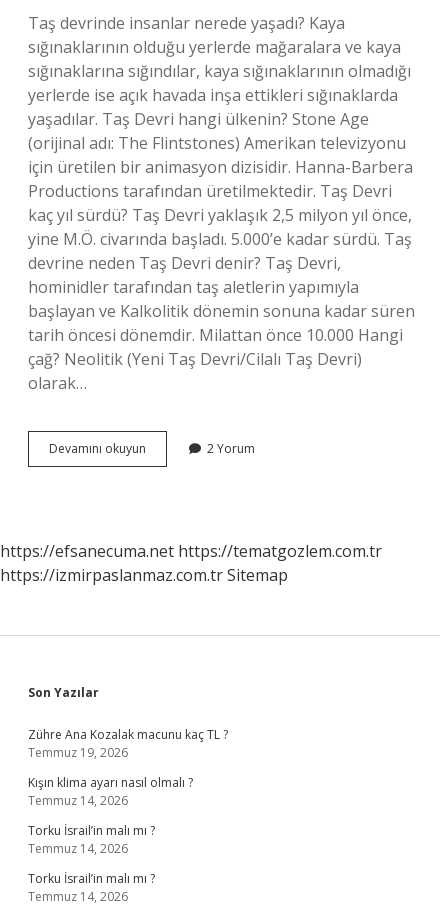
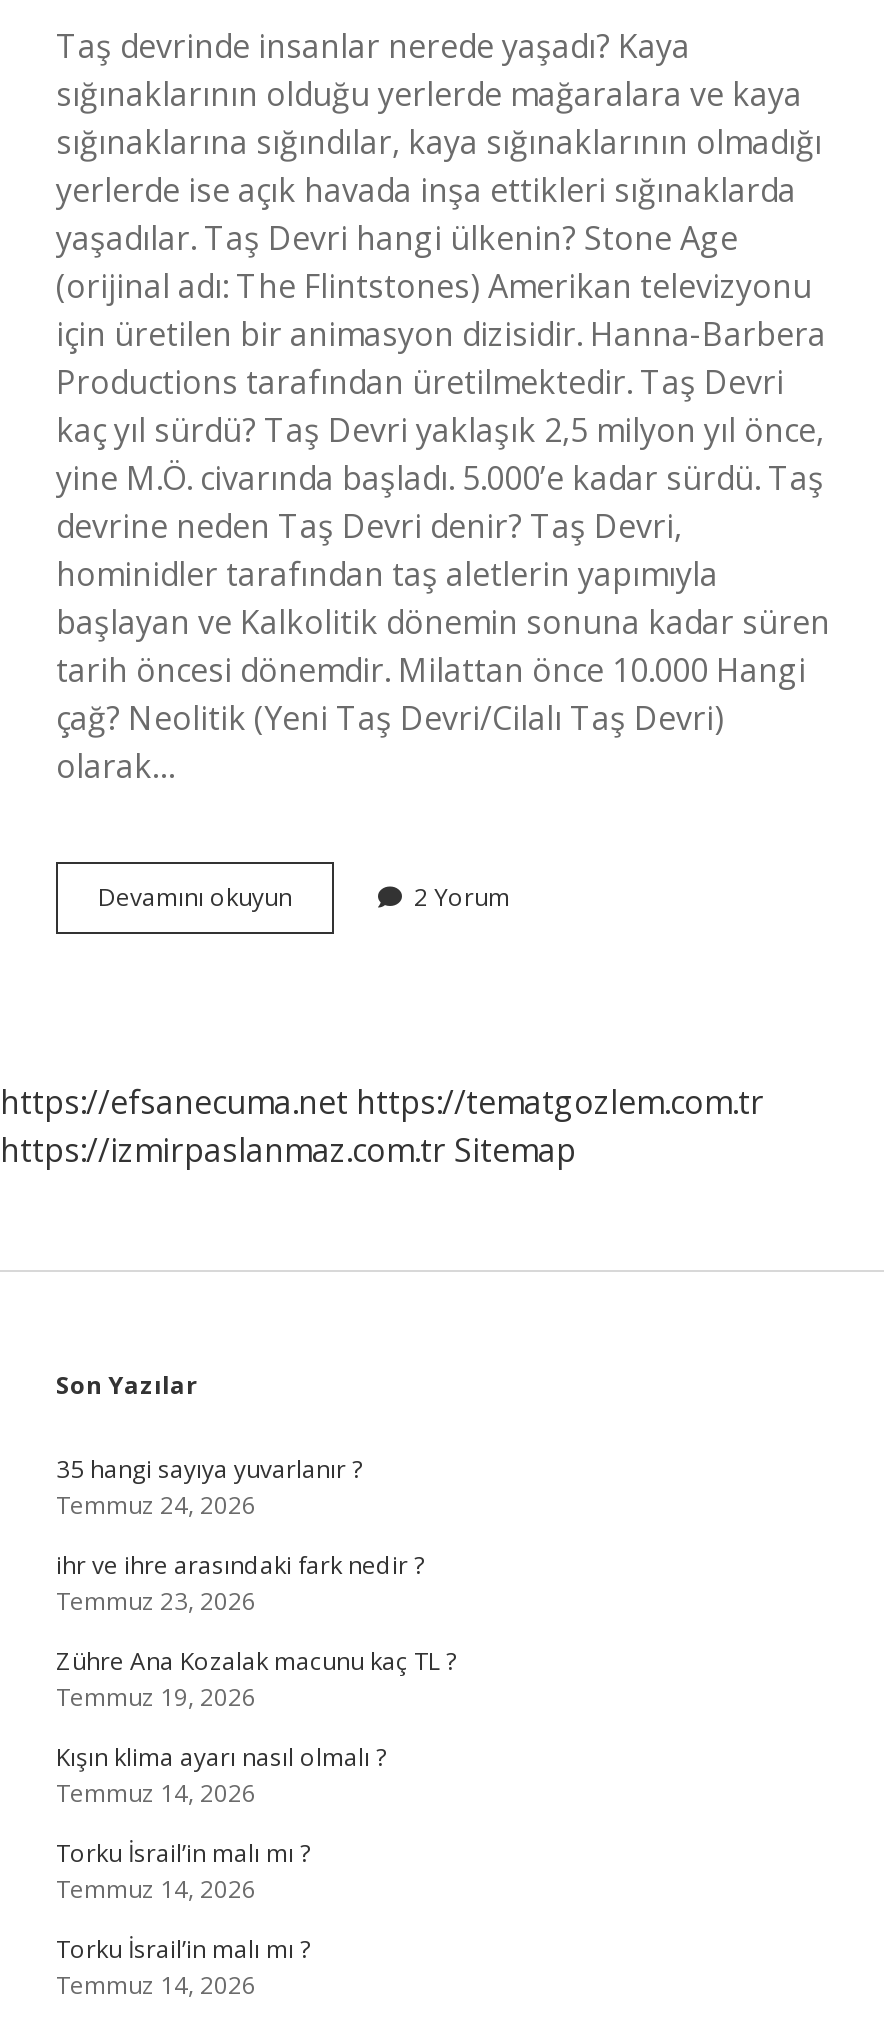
none -> [56,1452,424,1618] 35 hangi sayıya yuvarlanır ? | Temmuz 24, 2026 | ihr ve ihre arasındaki fark nedir ? | Temmuz 23, 2026

